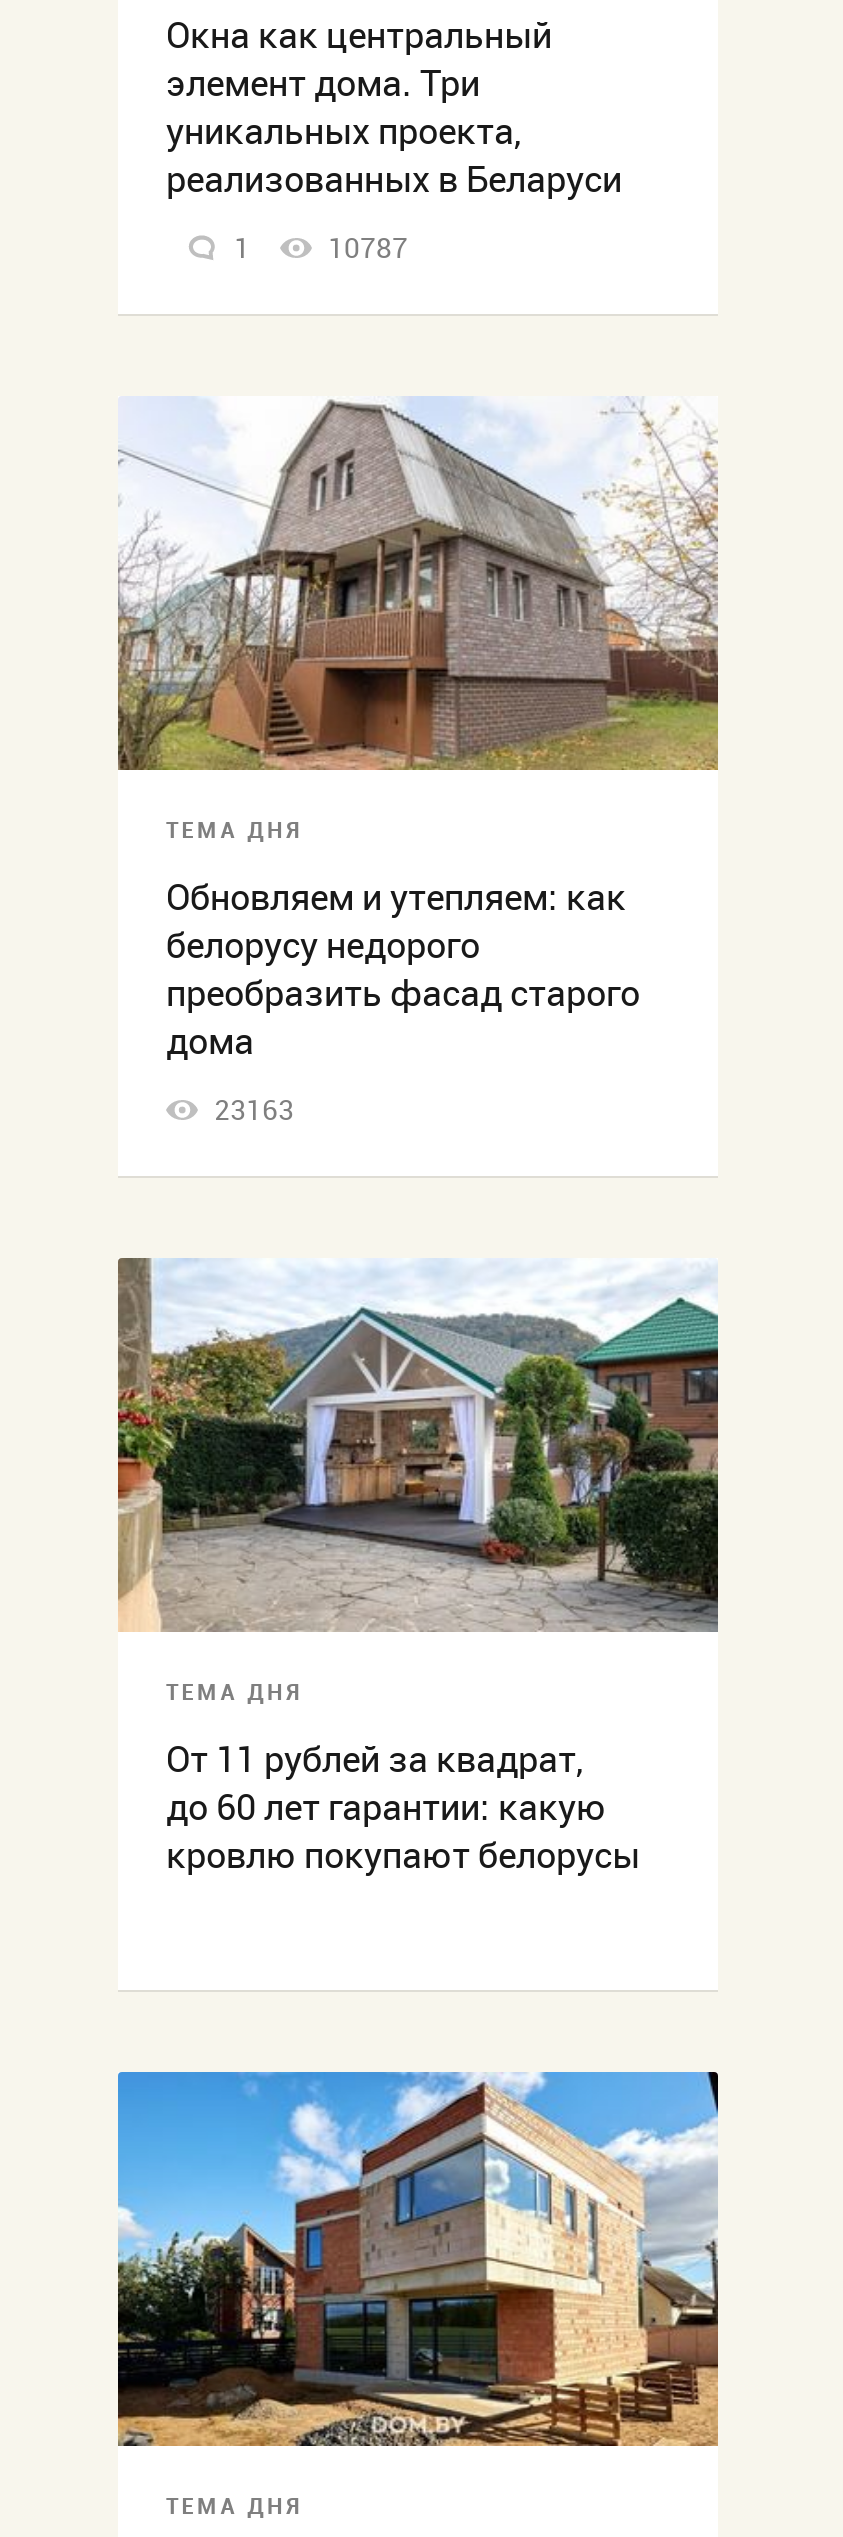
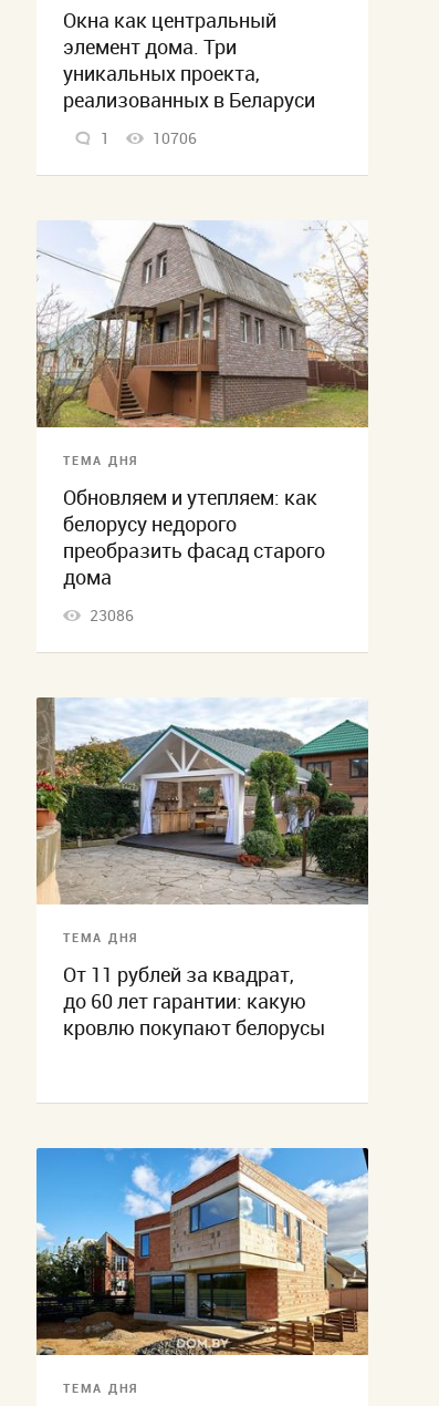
[328,232,408,264] 10787 -> [153,130,197,147] 10706
[214,1094,294,1126] 23163 -> [90,607,134,624] 23086

